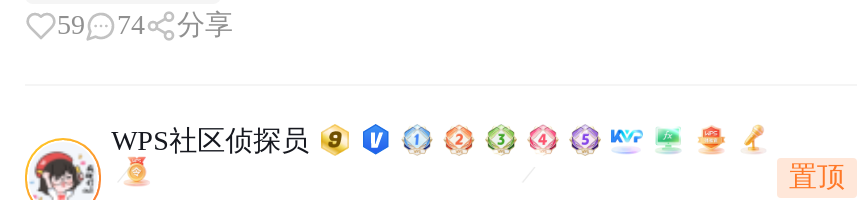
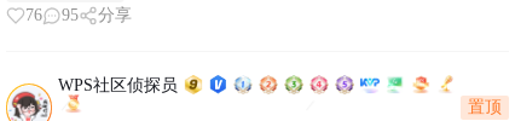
[57,11,85,41] 59 -> [25,7,42,25] 76
[117,11,145,41] 74 -> [62,7,79,25] 95

